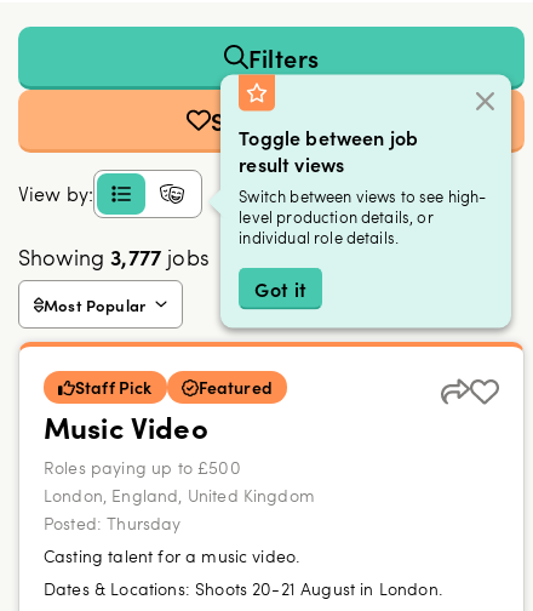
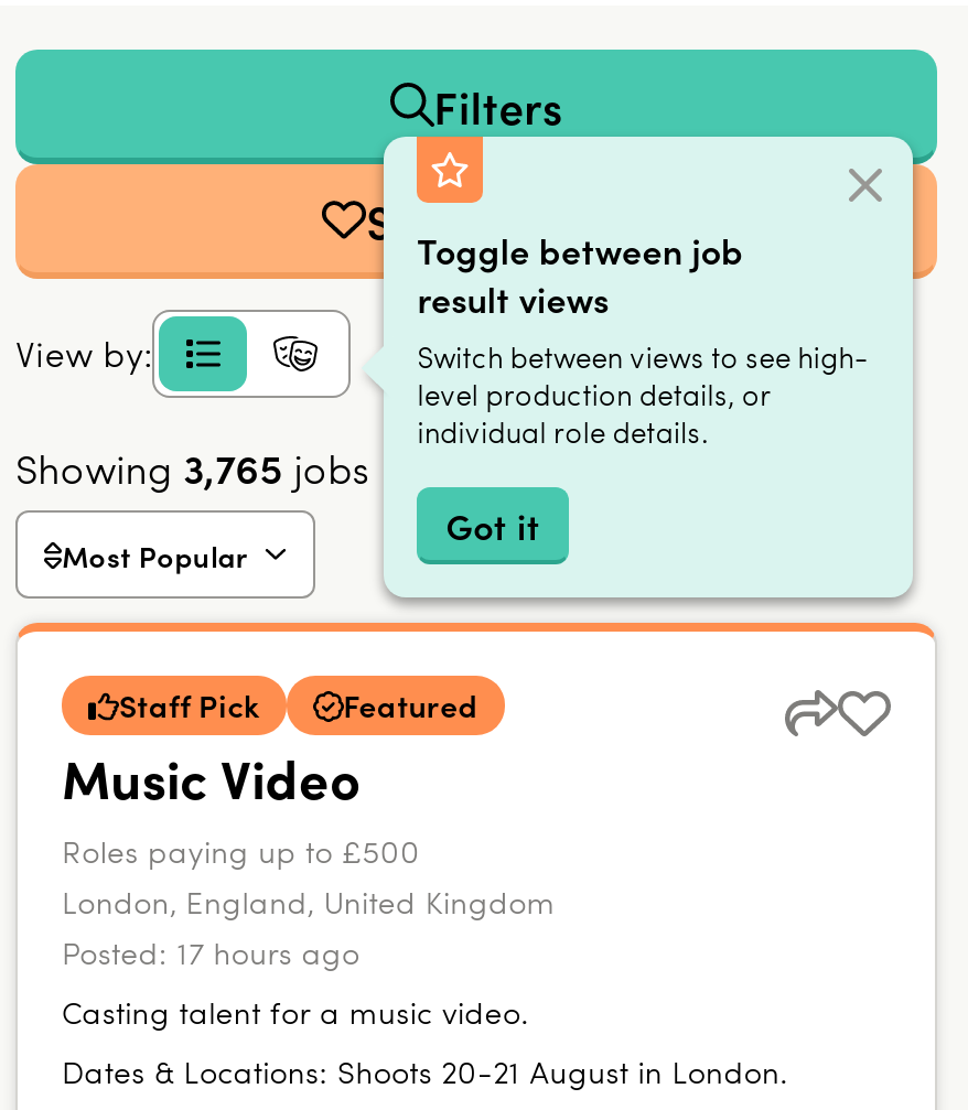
[18,241,209,272] Showing 3,777 jobs -> [15,440,370,495] Showing 3,765 jobs
[44,512,181,535] Posted: Thursday -> [62,931,360,973] Posted: 17 hours ago

